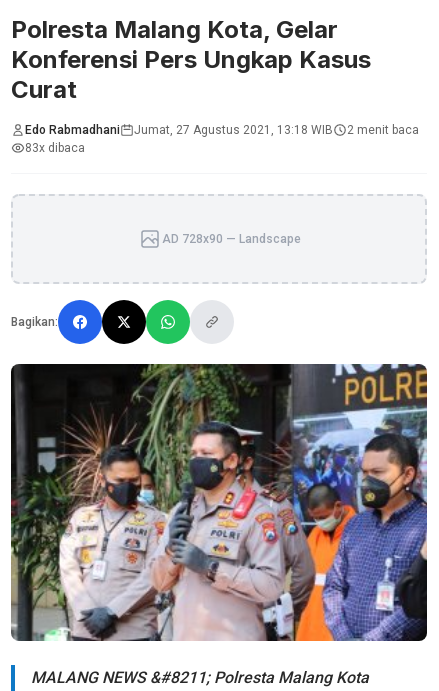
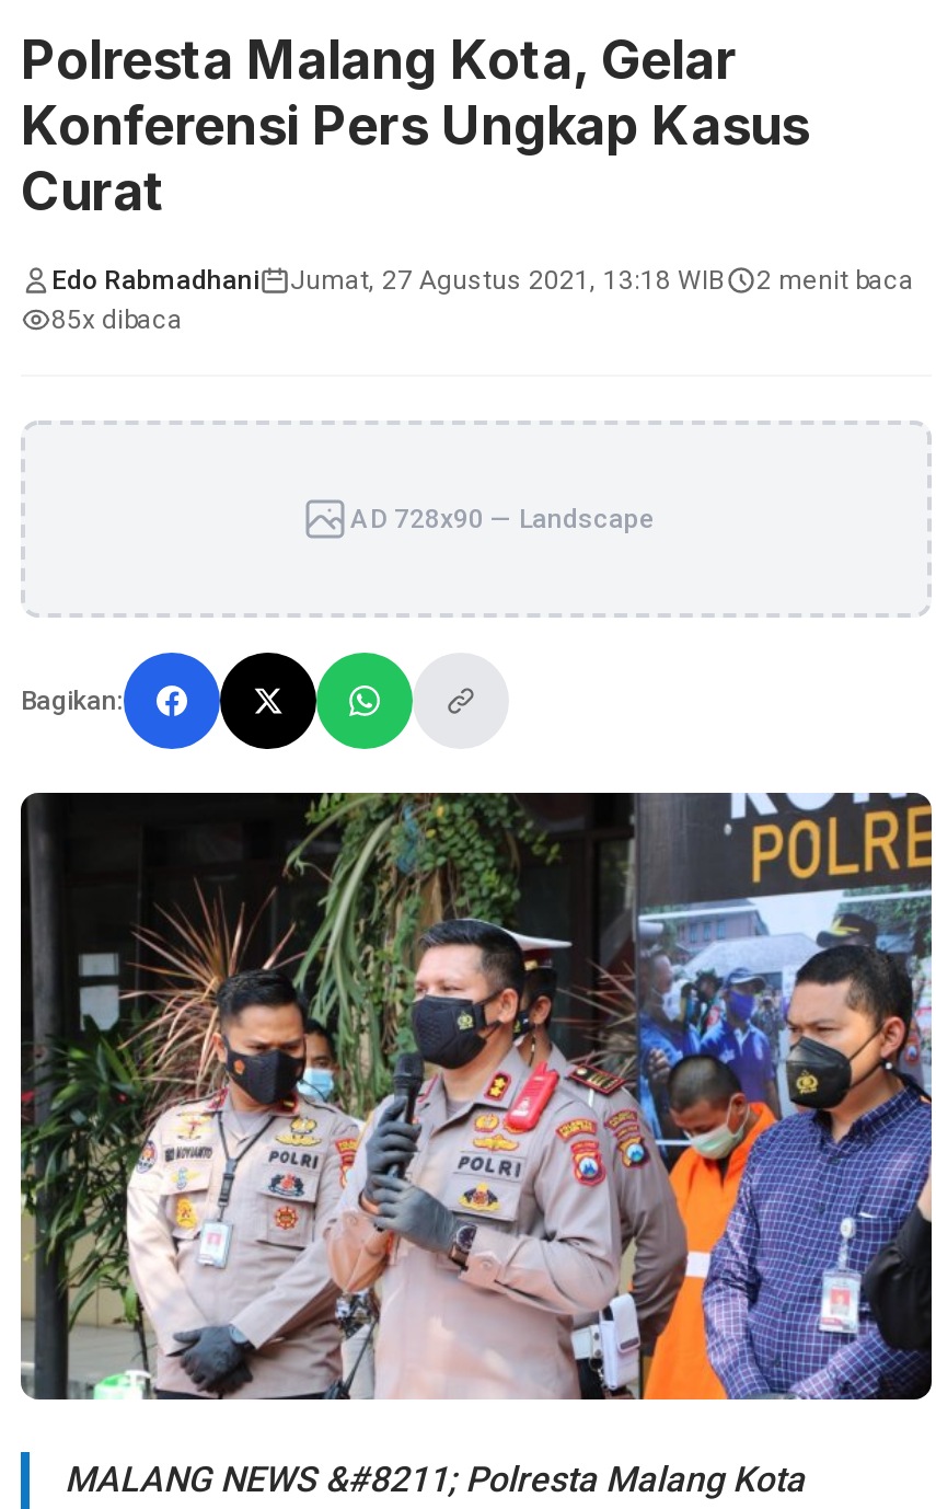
[25,141,85,155] 83x dibaca -> [51,304,183,335] 85x dibaca

